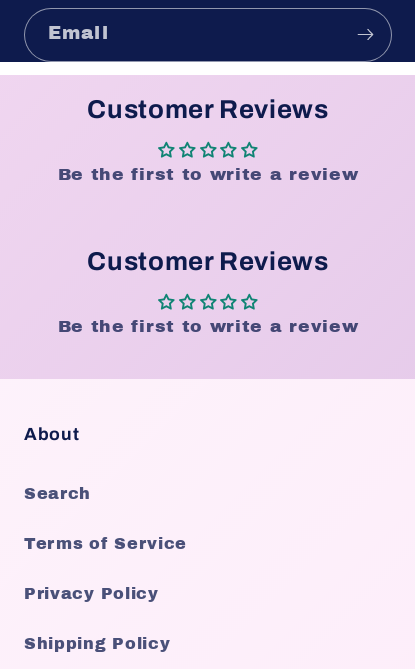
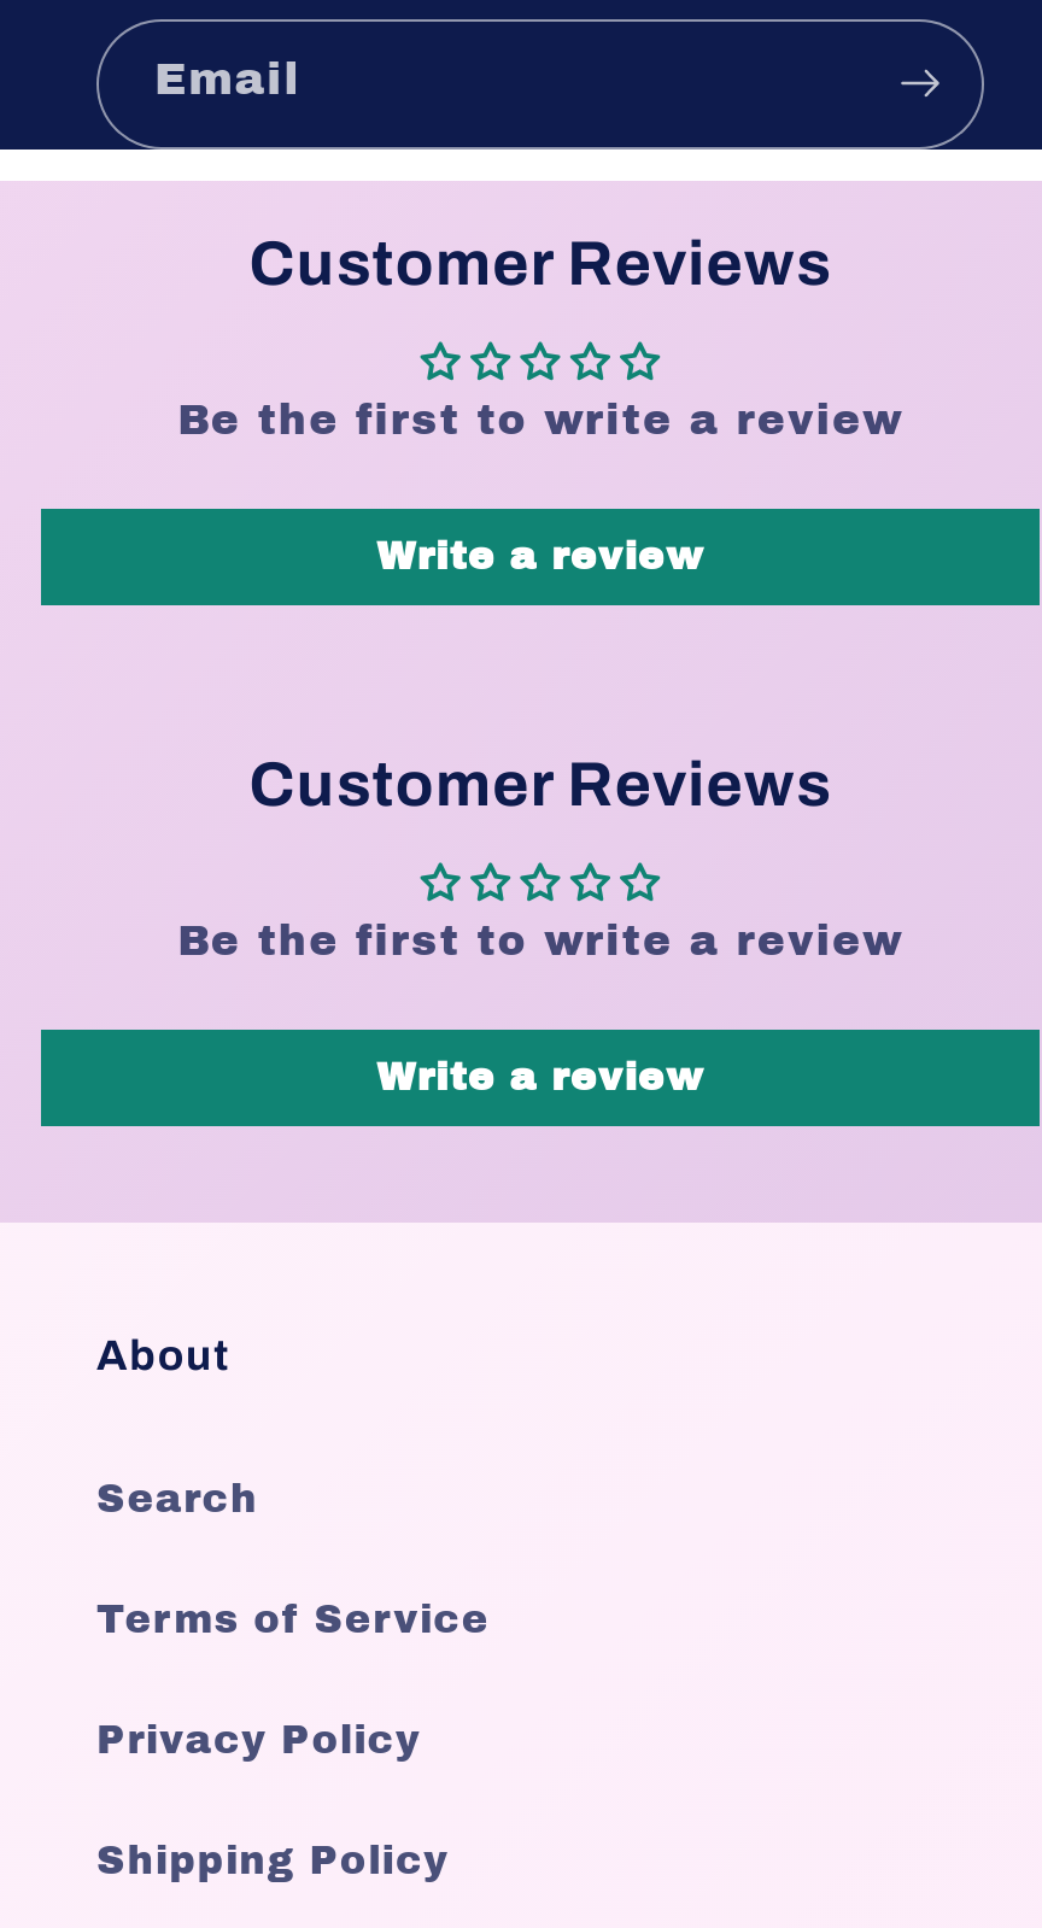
none -> [377,534,704,575] Write a review
none -> [377,1055,704,1096] Write a review

